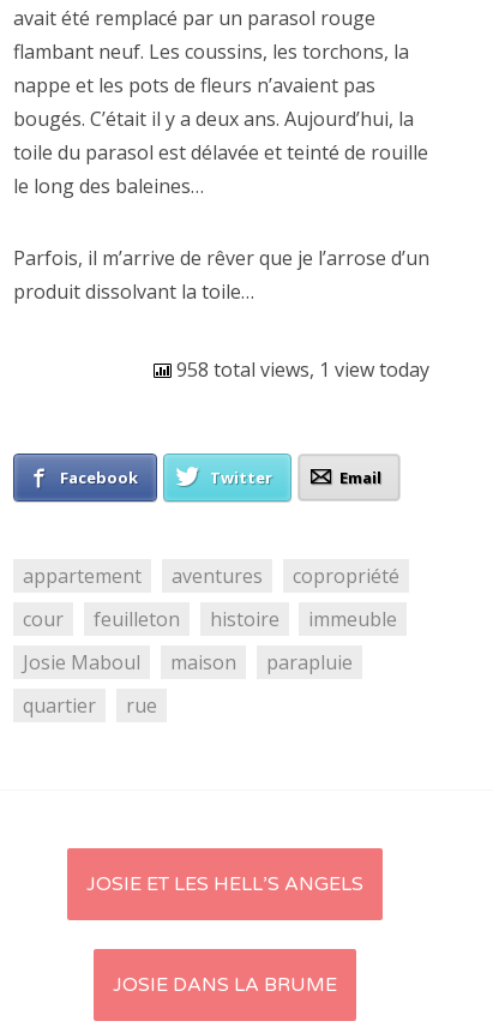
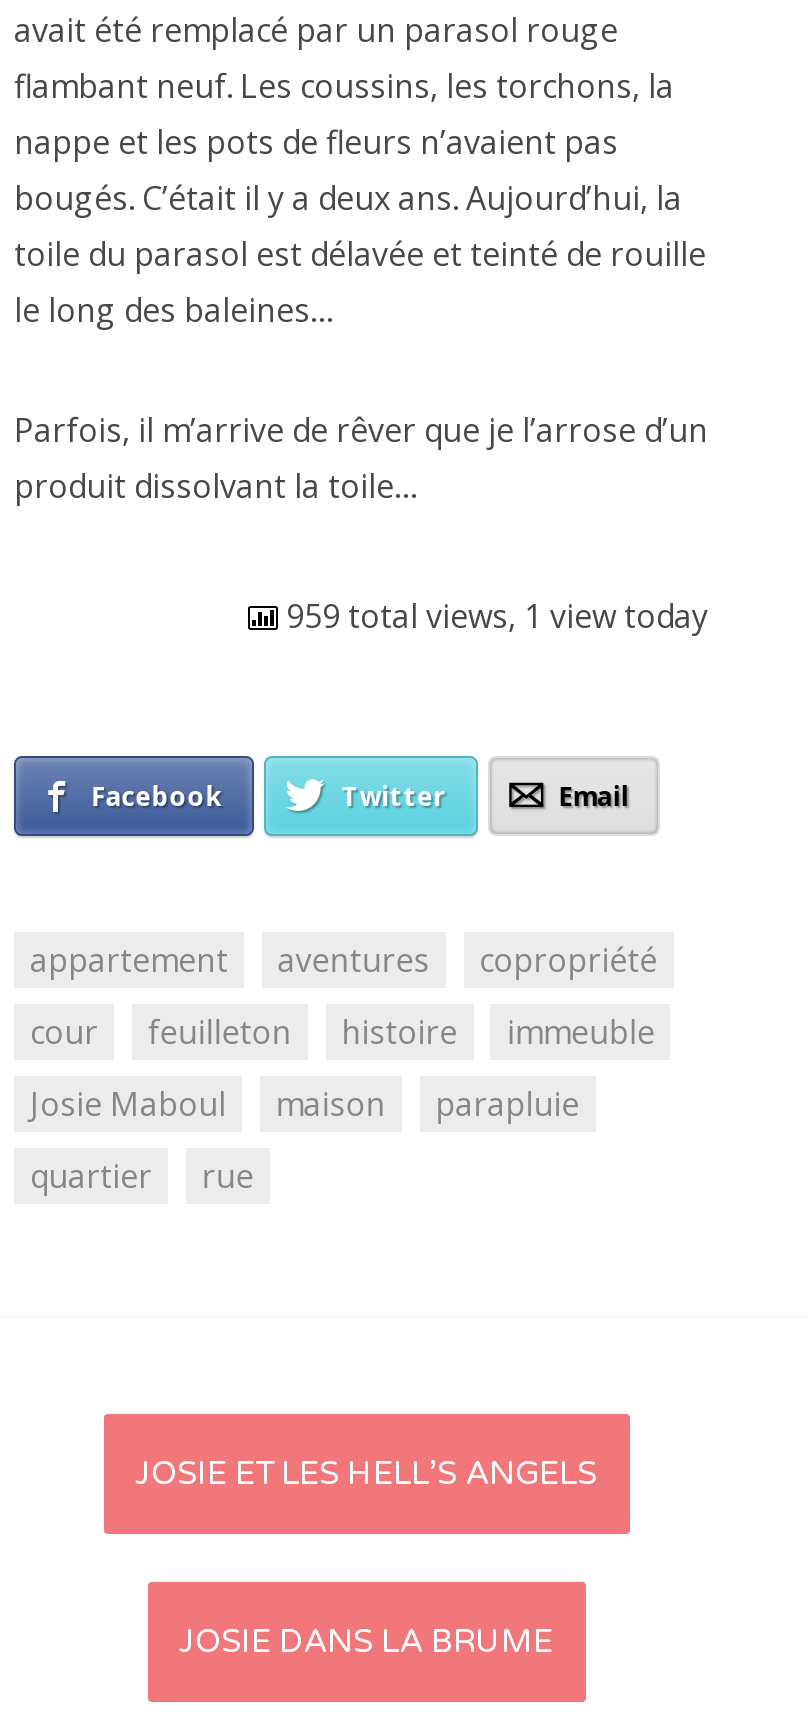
[172,356,429,383] 958 total views, 1 view today -> [278,594,708,638] 959 total views, 1 view today

